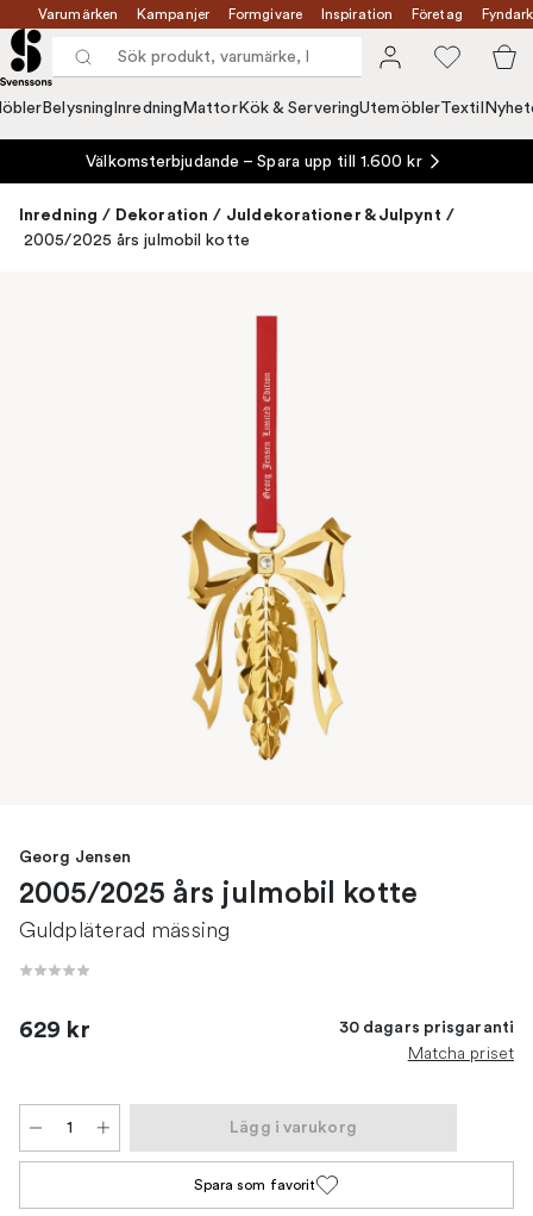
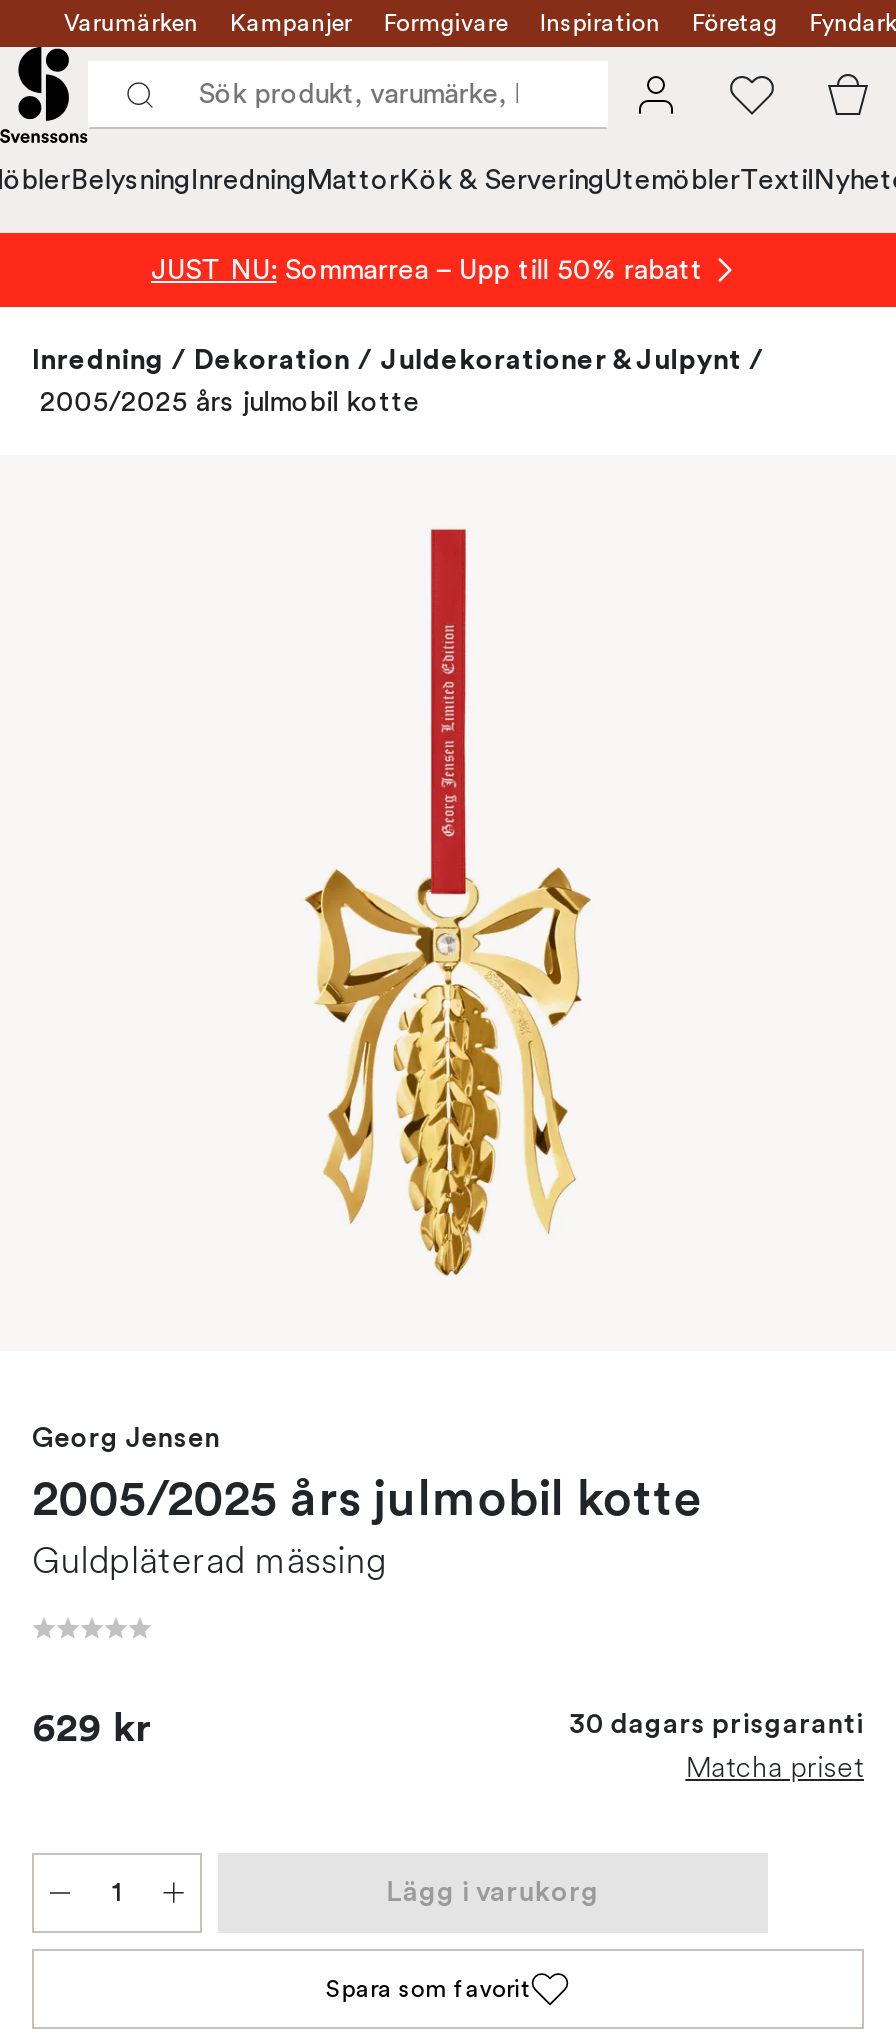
[86,152,422,170] Välkomsterbjudande – Spara upp till 1.600 kr -> [151,255,703,285] JUST NU: Sommarrea – Upp till 50% rabatt

